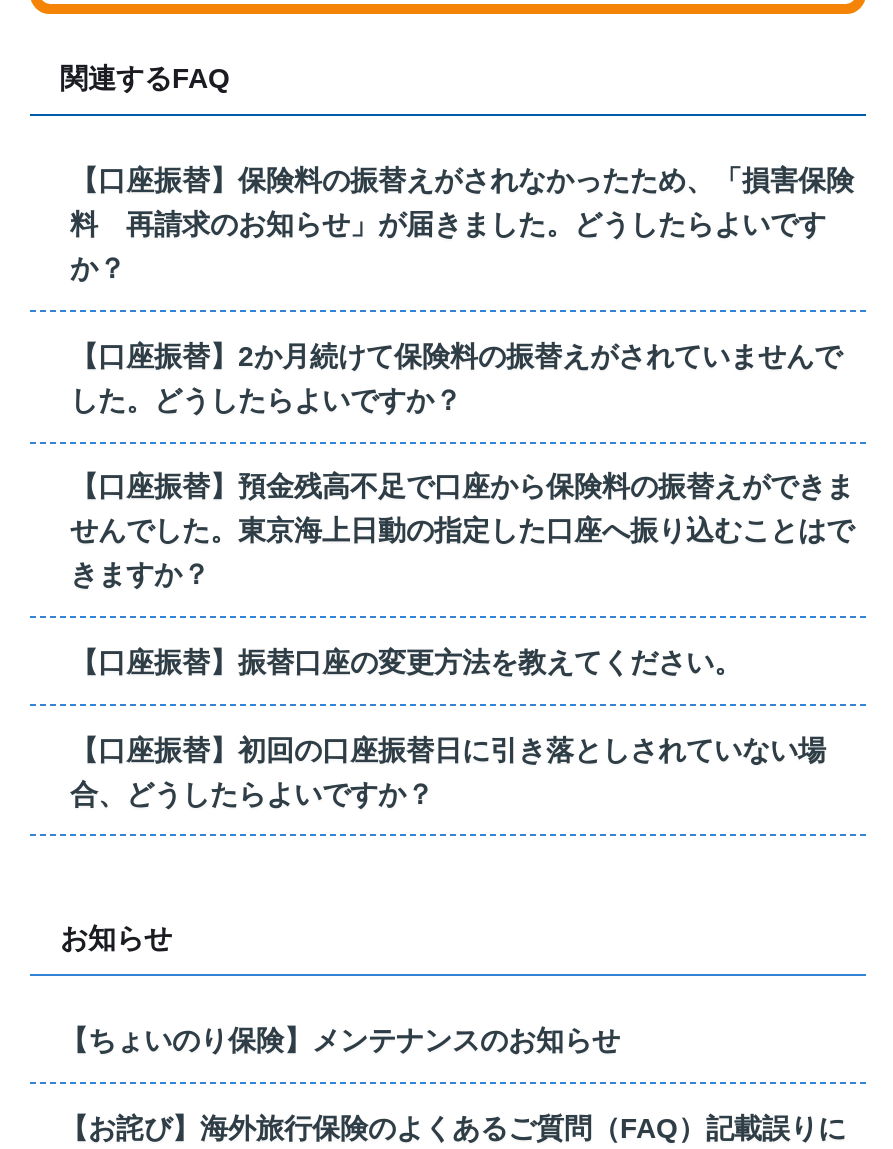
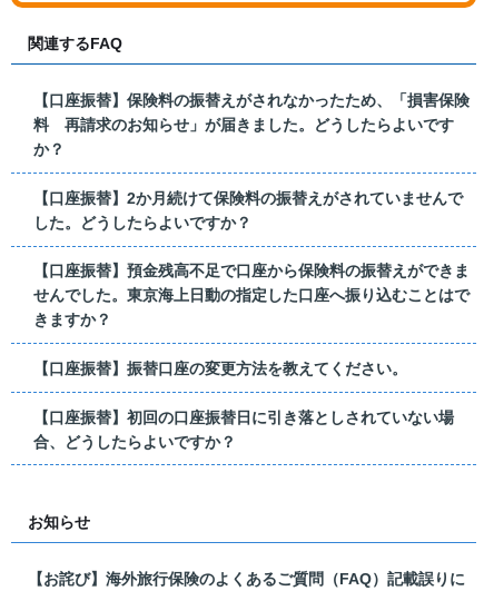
[60,1024,620,1056] 【ちょいのり保険】メンテナンスのお知らせ -> none

